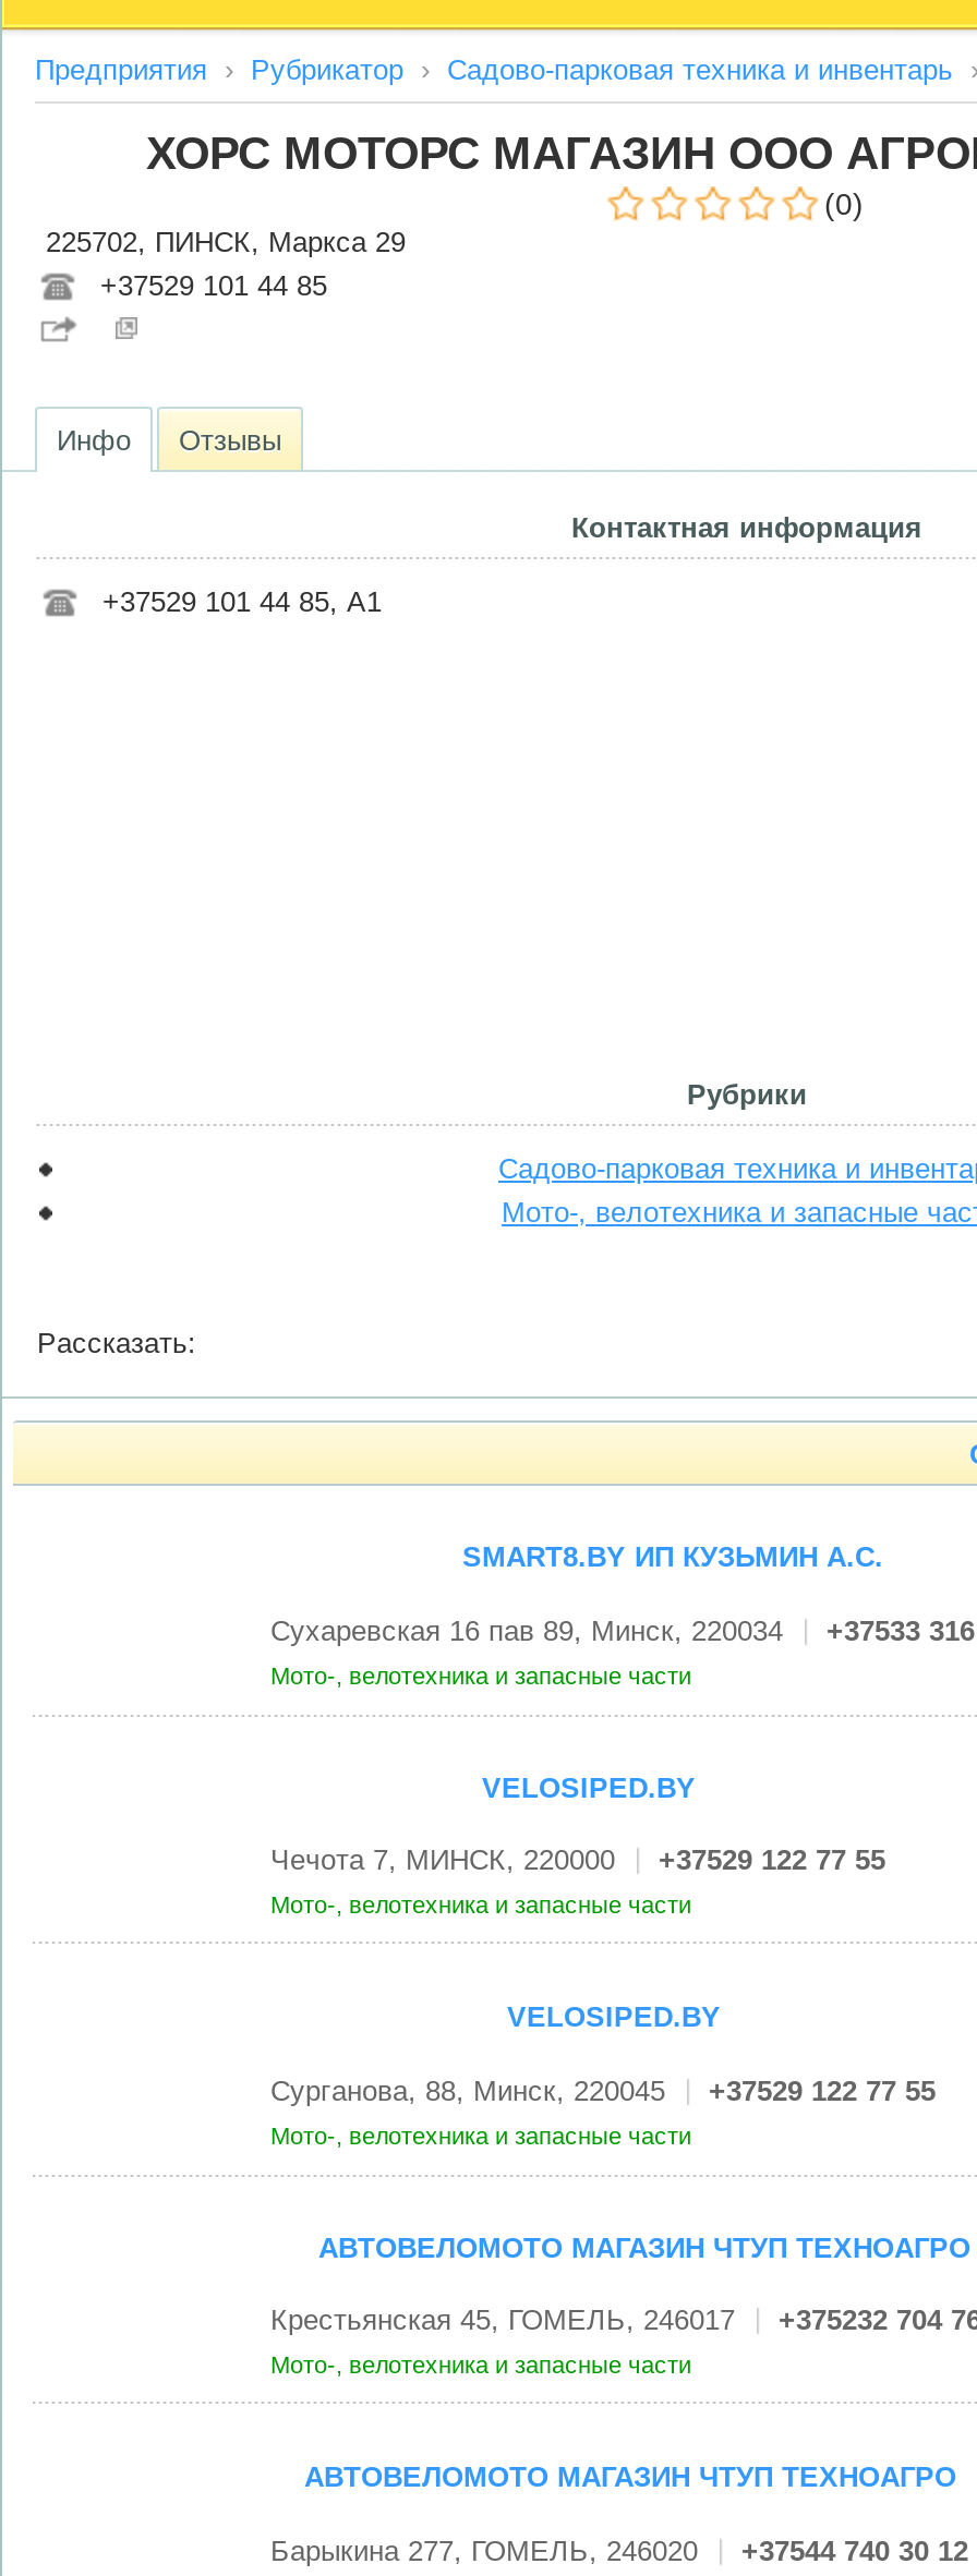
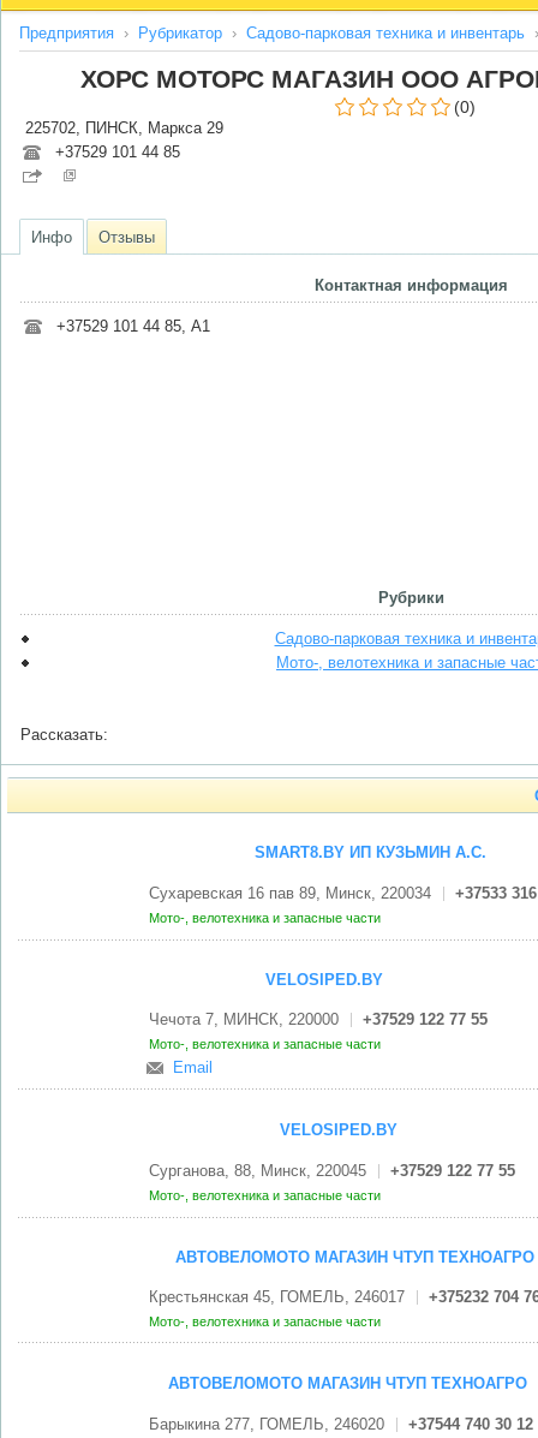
none -> [173,1058,213,1077] Email

